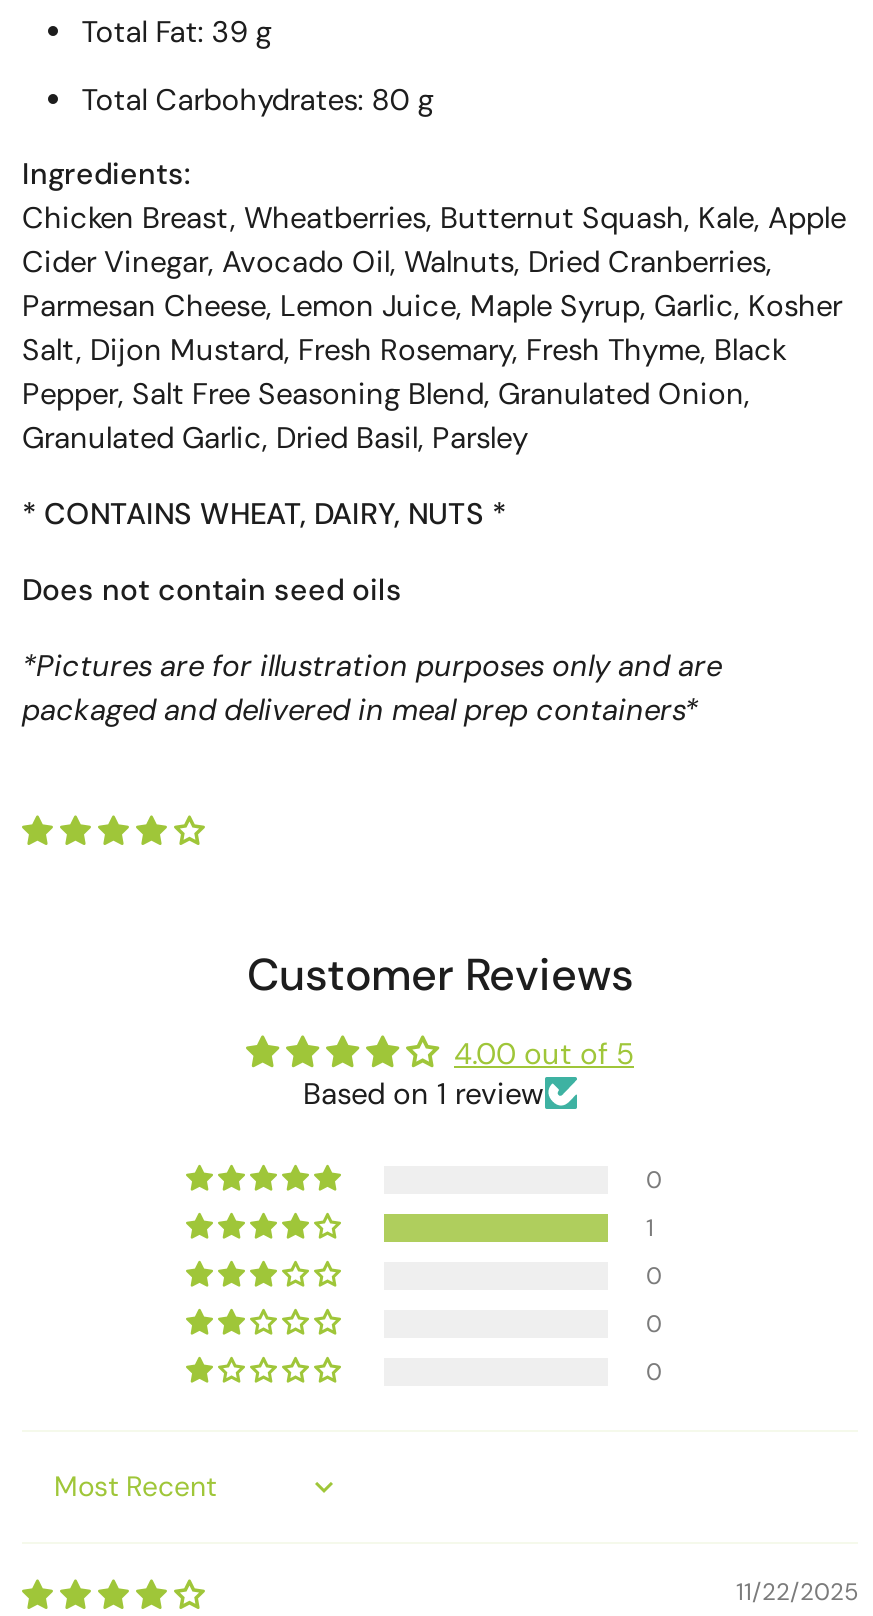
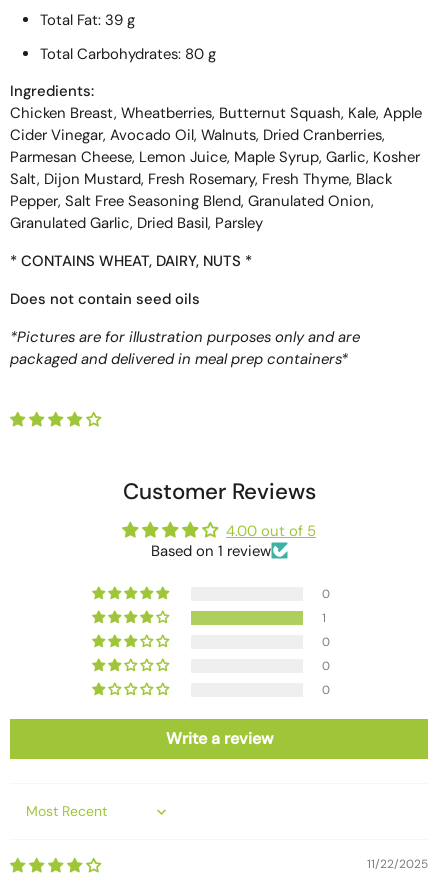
none -> [165,728,272,749] Write a review

